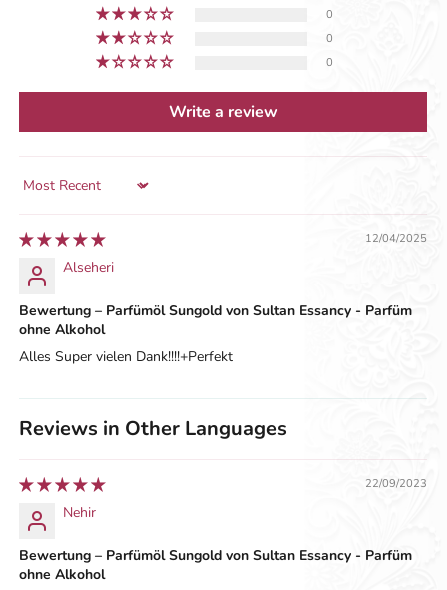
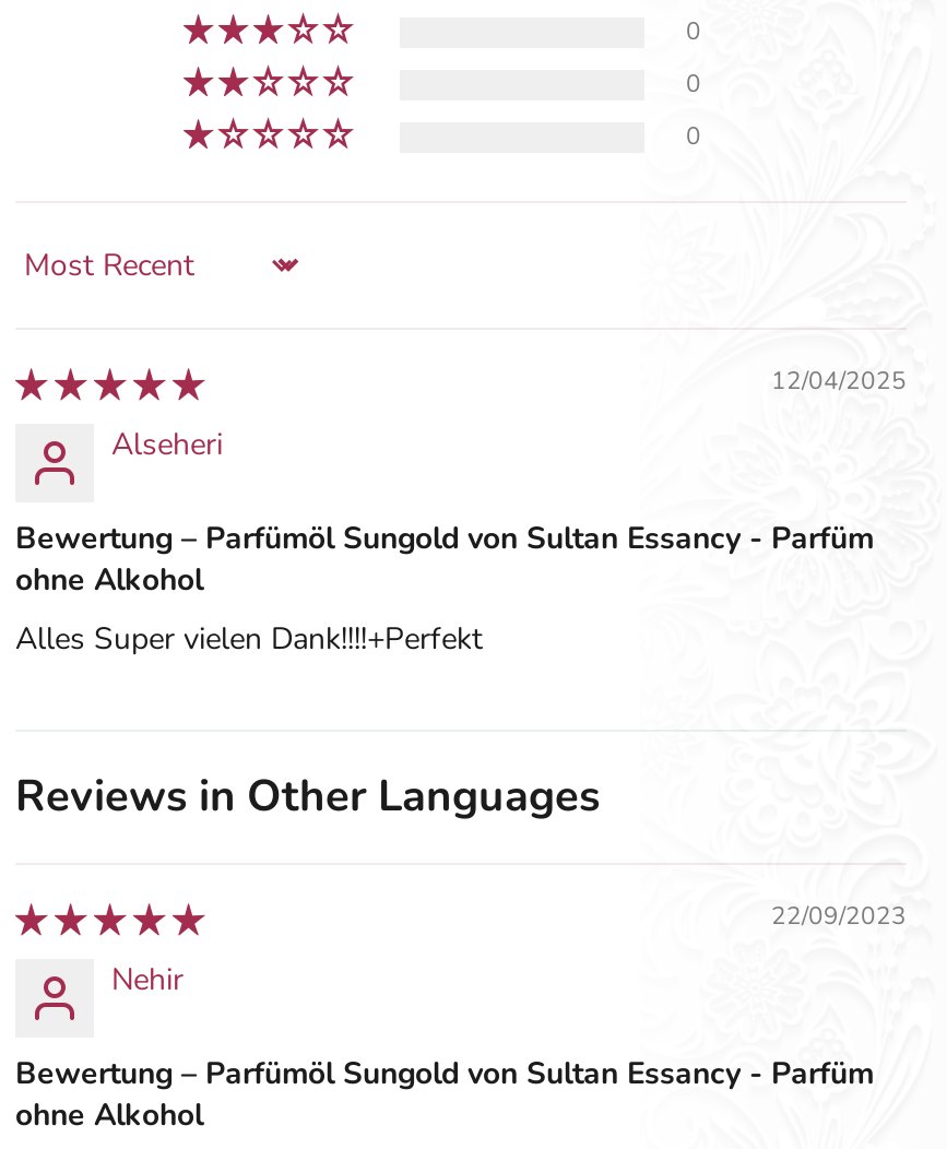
[168,101,277,123] Write a review -> none

